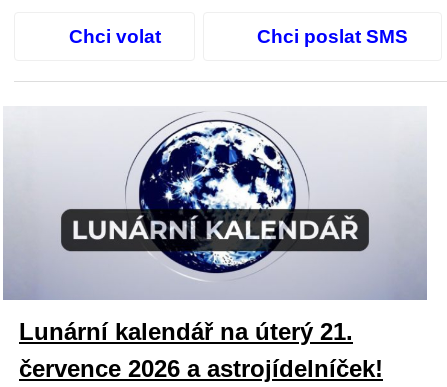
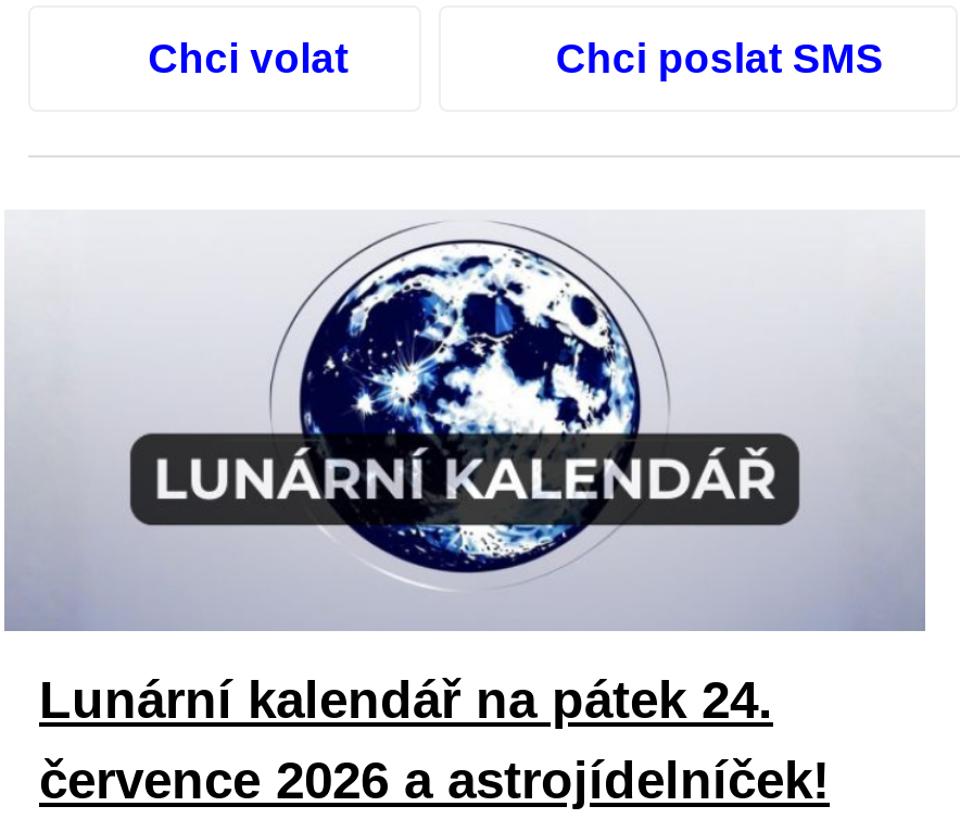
[19,318,353,345] Lunární kalendář na úterý 21. -> [39,670,773,728] Lunární kalendář na pátek 24.

